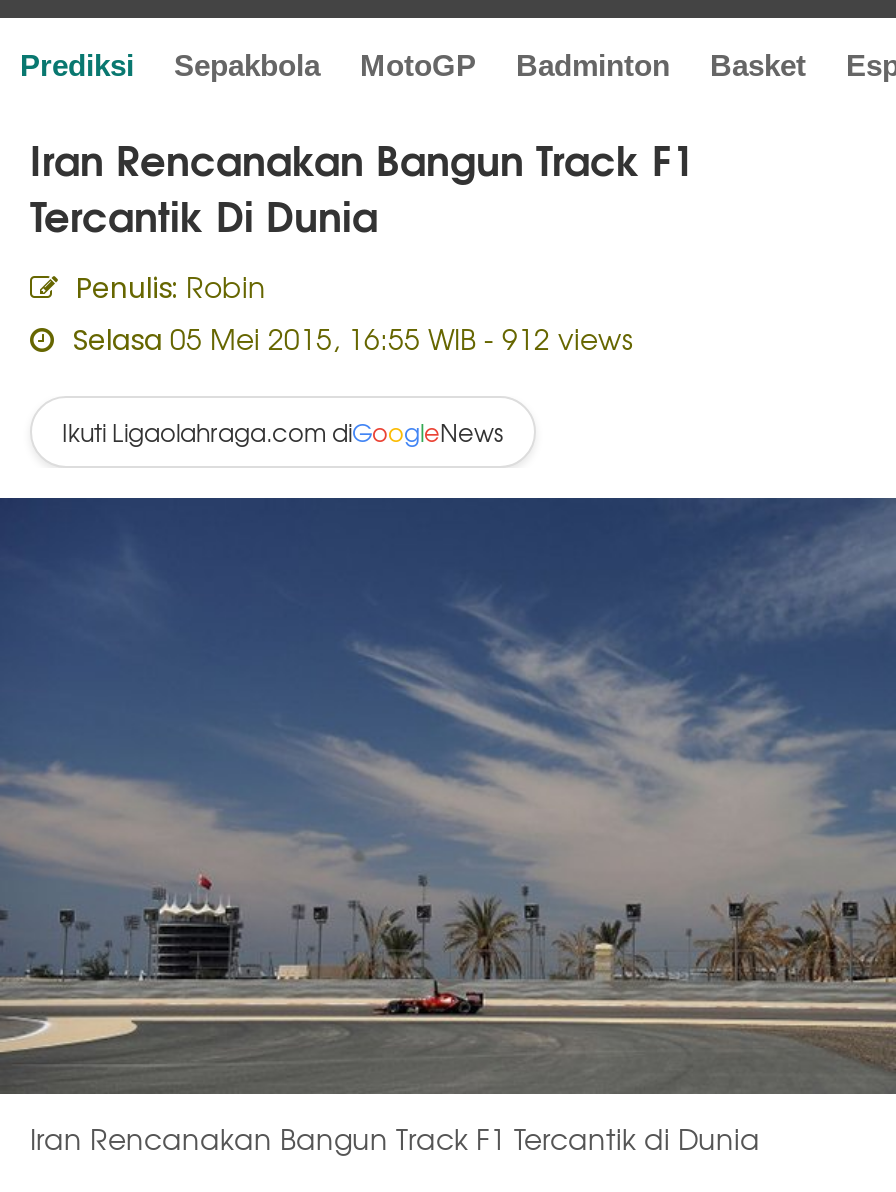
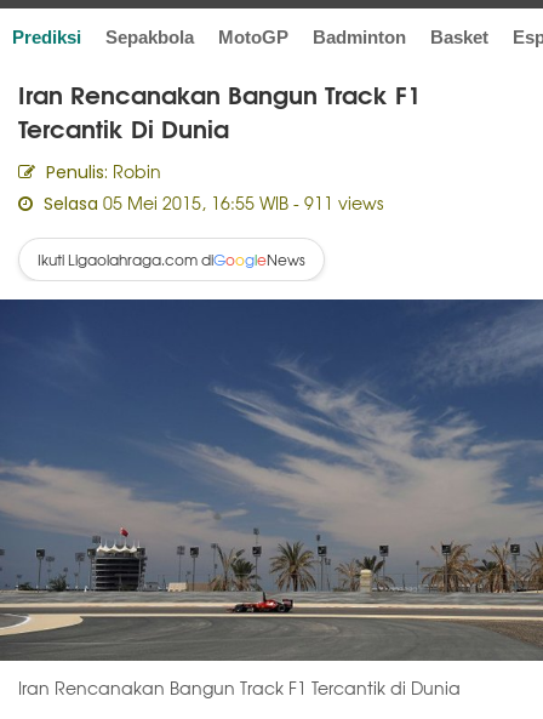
[64,318,632,358] Selasa 05 Mei 2015, 16:55 WIB - 912 views -> [39,190,383,215] Selasa 05 Mei 2015, 16:55 WIB - 911 views

